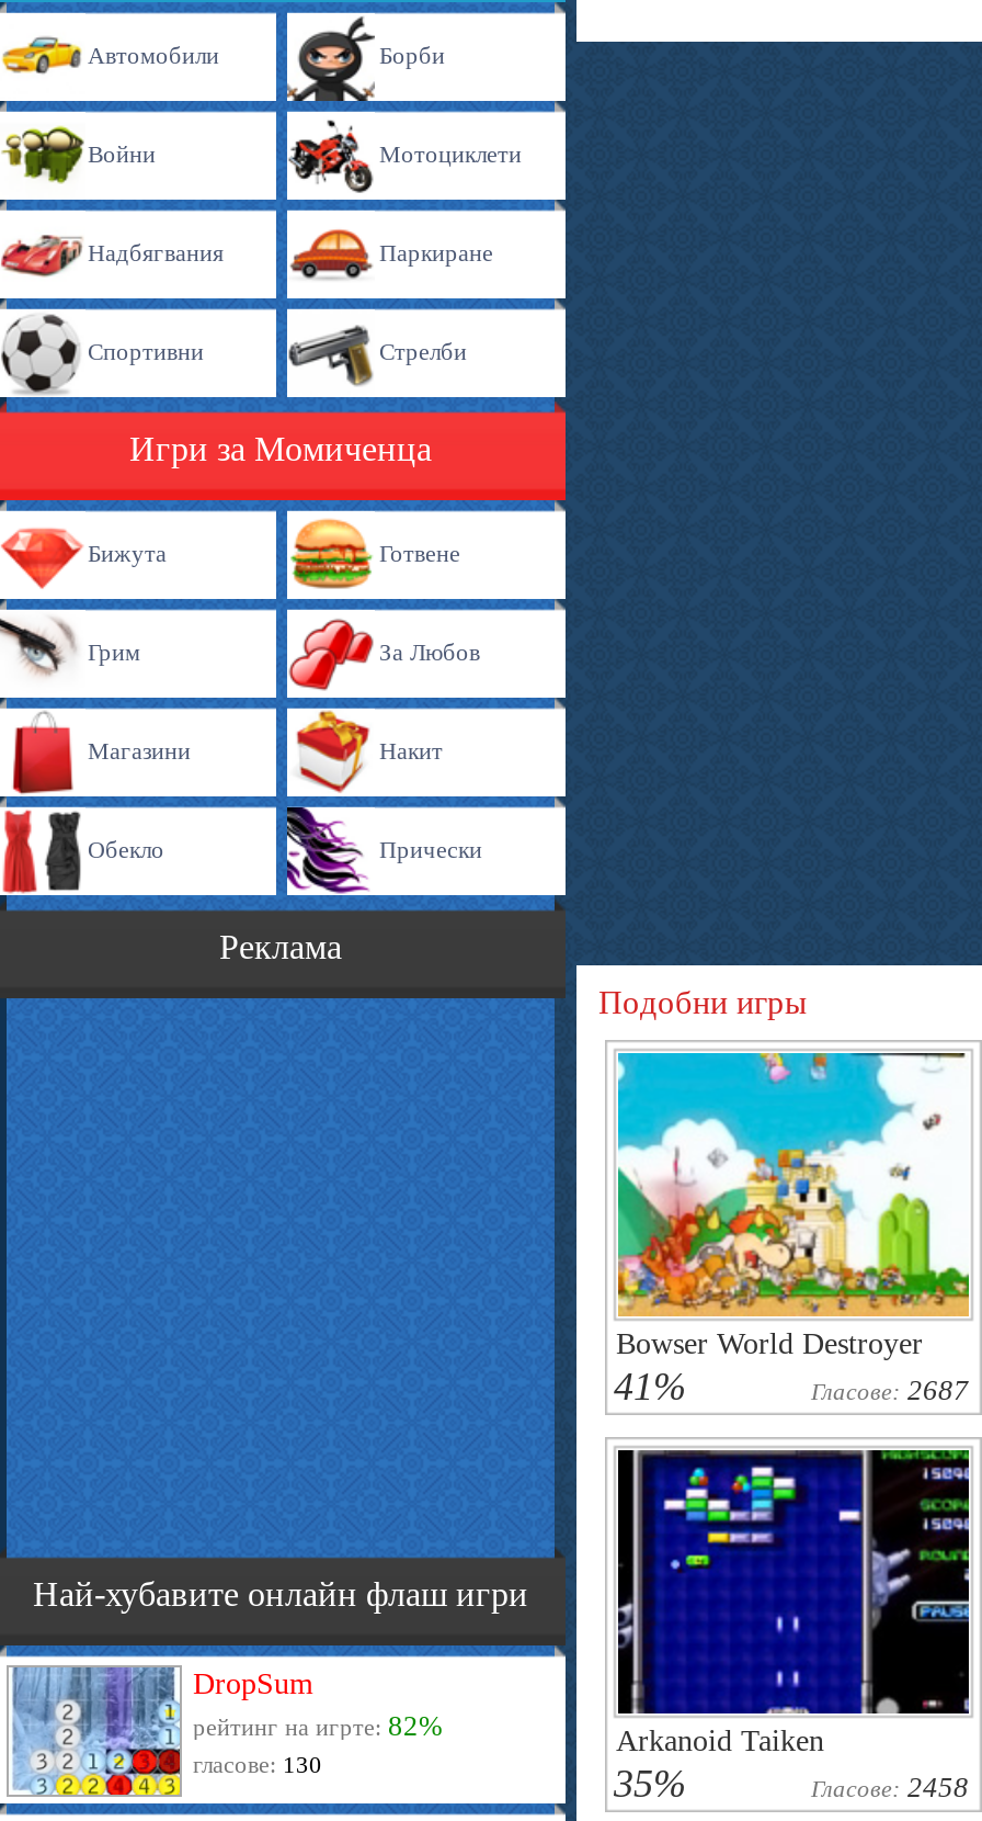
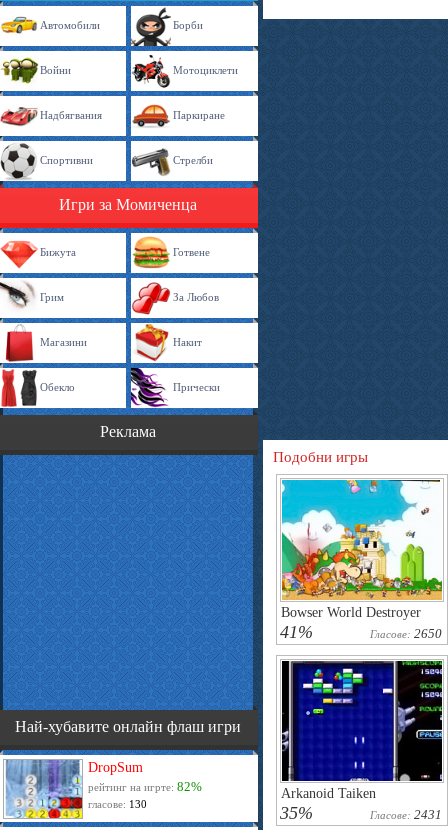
[811,1373,969,1406] Гласове: 2687 -> [370,626,442,641] Гласове: 2650
[811,1771,969,1803] Гласове: 2458 -> [370,807,442,822] Гласове: 2431

